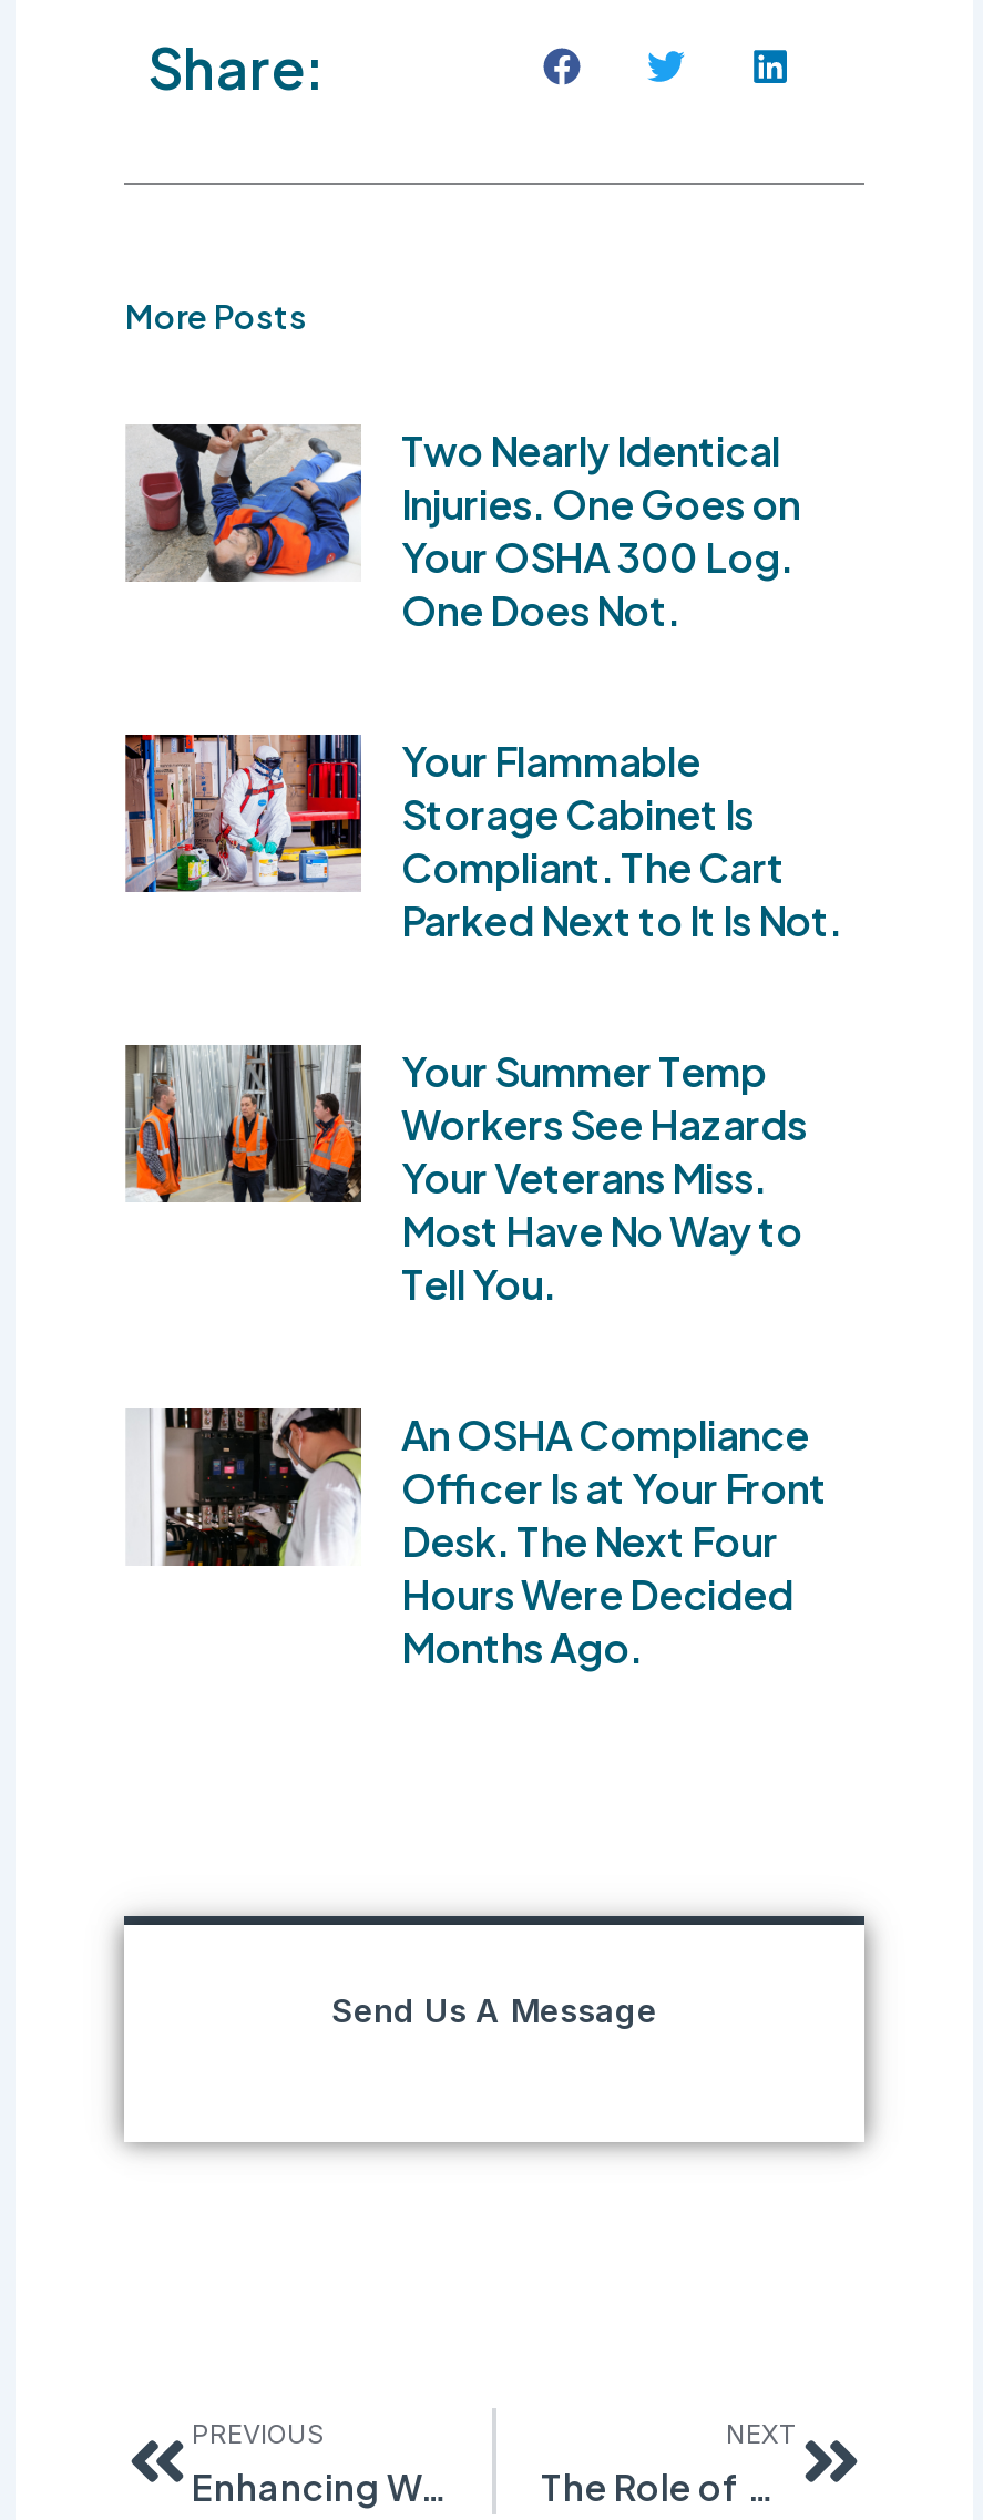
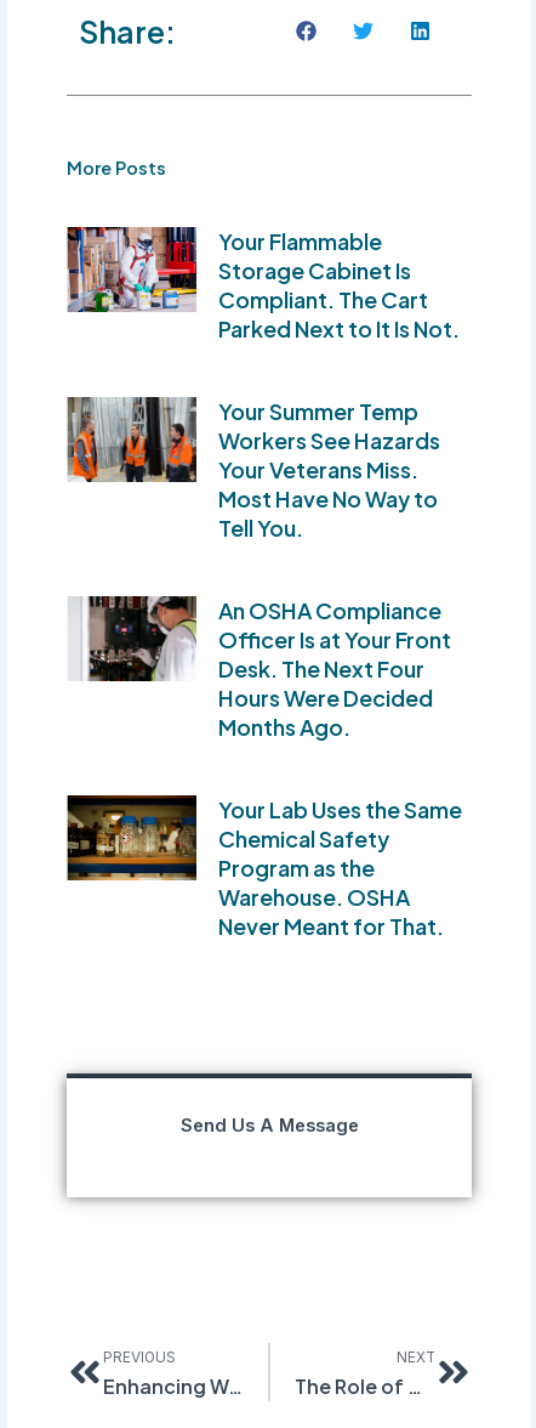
[126,422,800,635] [image] | Two Nearly Identical | Injuries. One Goes on | Your OSHA 300 Log. | One Does Not. -> none
moved [122,730,842,1673] -> [65,225,460,741]: [image] | Your Flammable | Storage Cabinet Is | ... | Hours Were Decided | Months Ago.
none -> [67,794,462,940] [image] | Your Lab Uses the Same | Chemical Safety | Program as the | Warehouse. OSHA | Never Meant for That.

